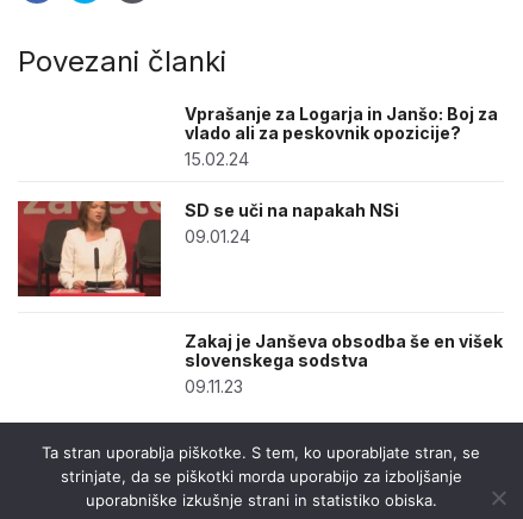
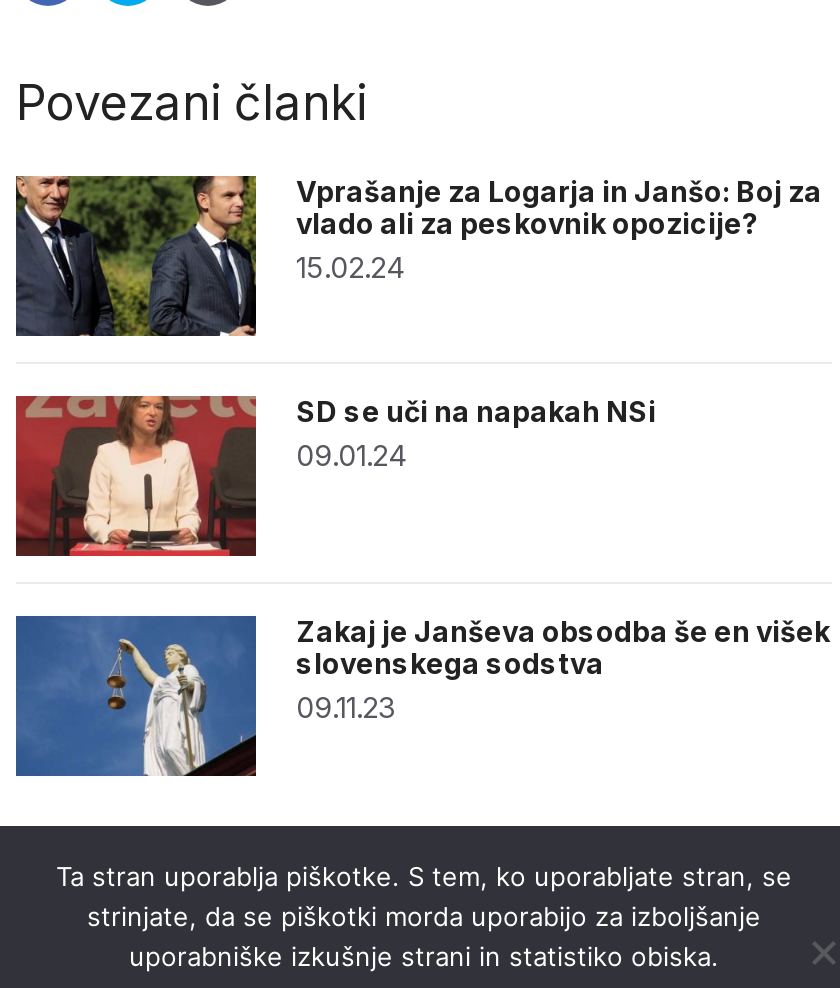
none -> [14,174,258,338] [image]
none -> [14,614,258,778] [image]

